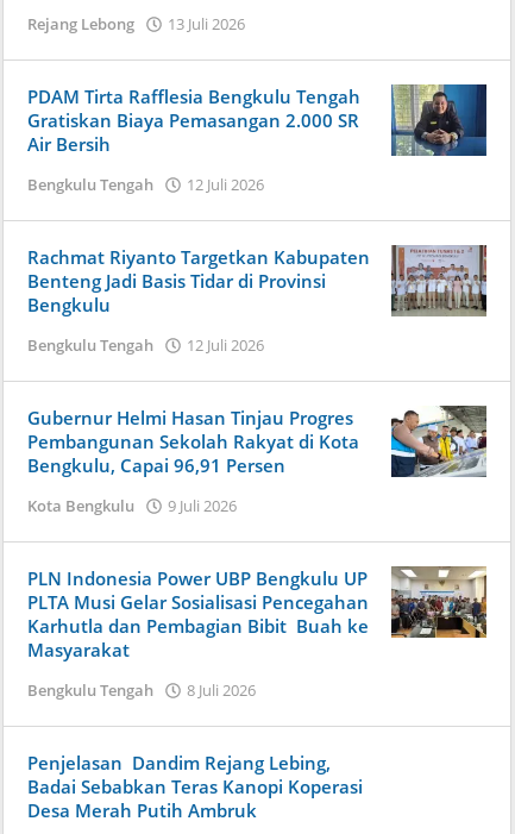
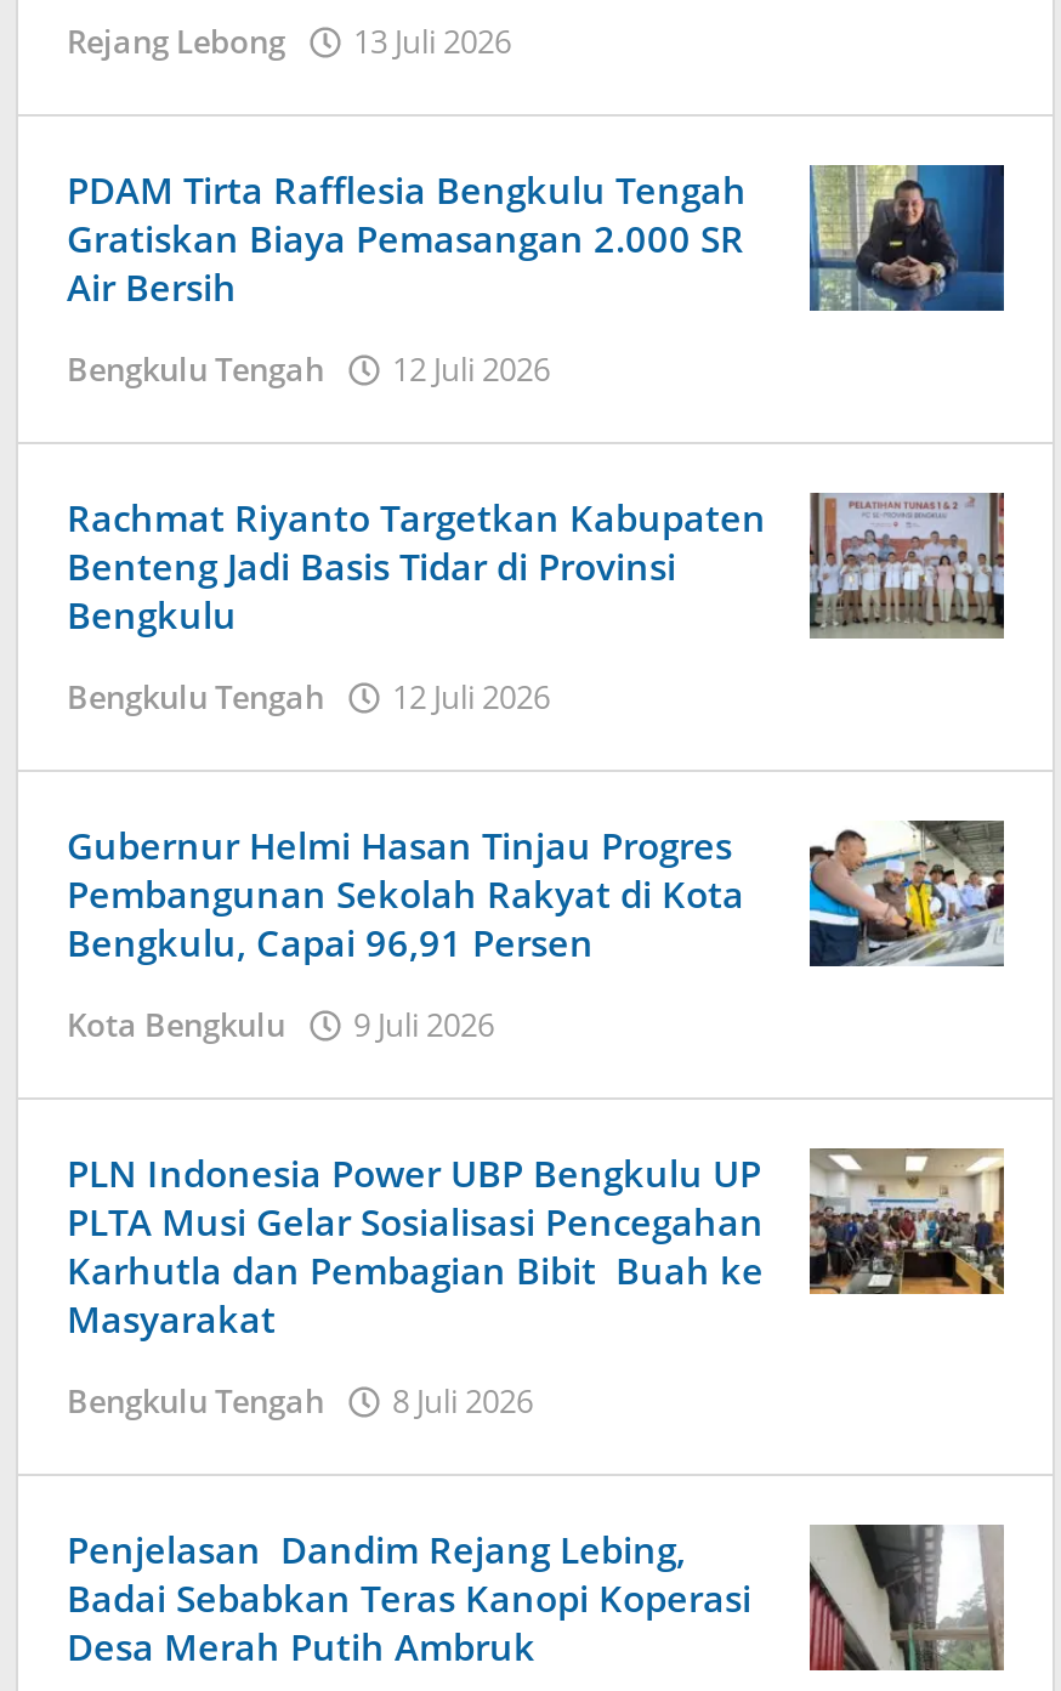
none -> [807,1522,1006,1673] [image]

